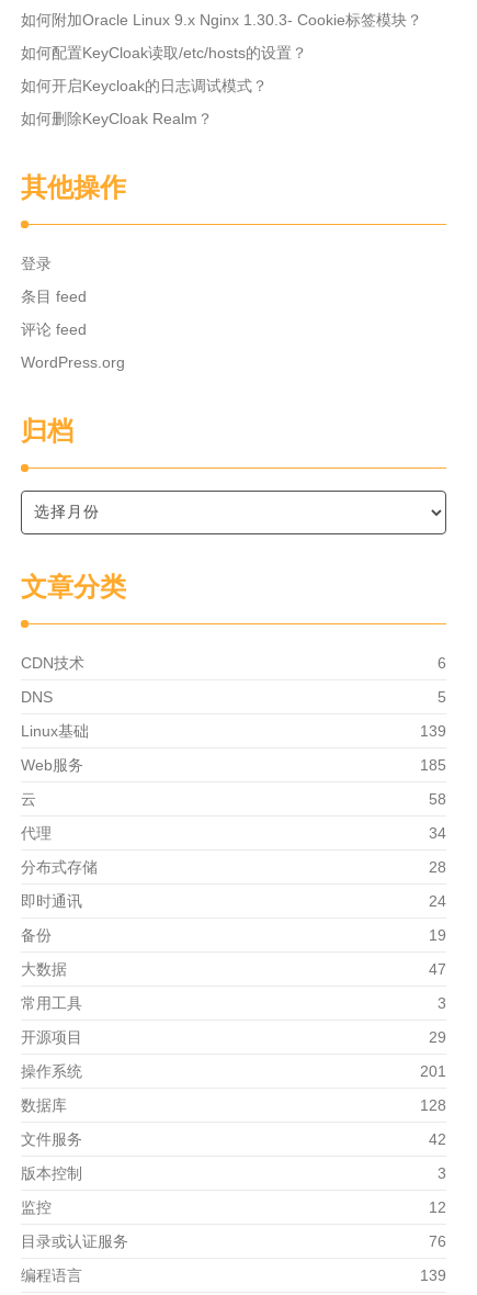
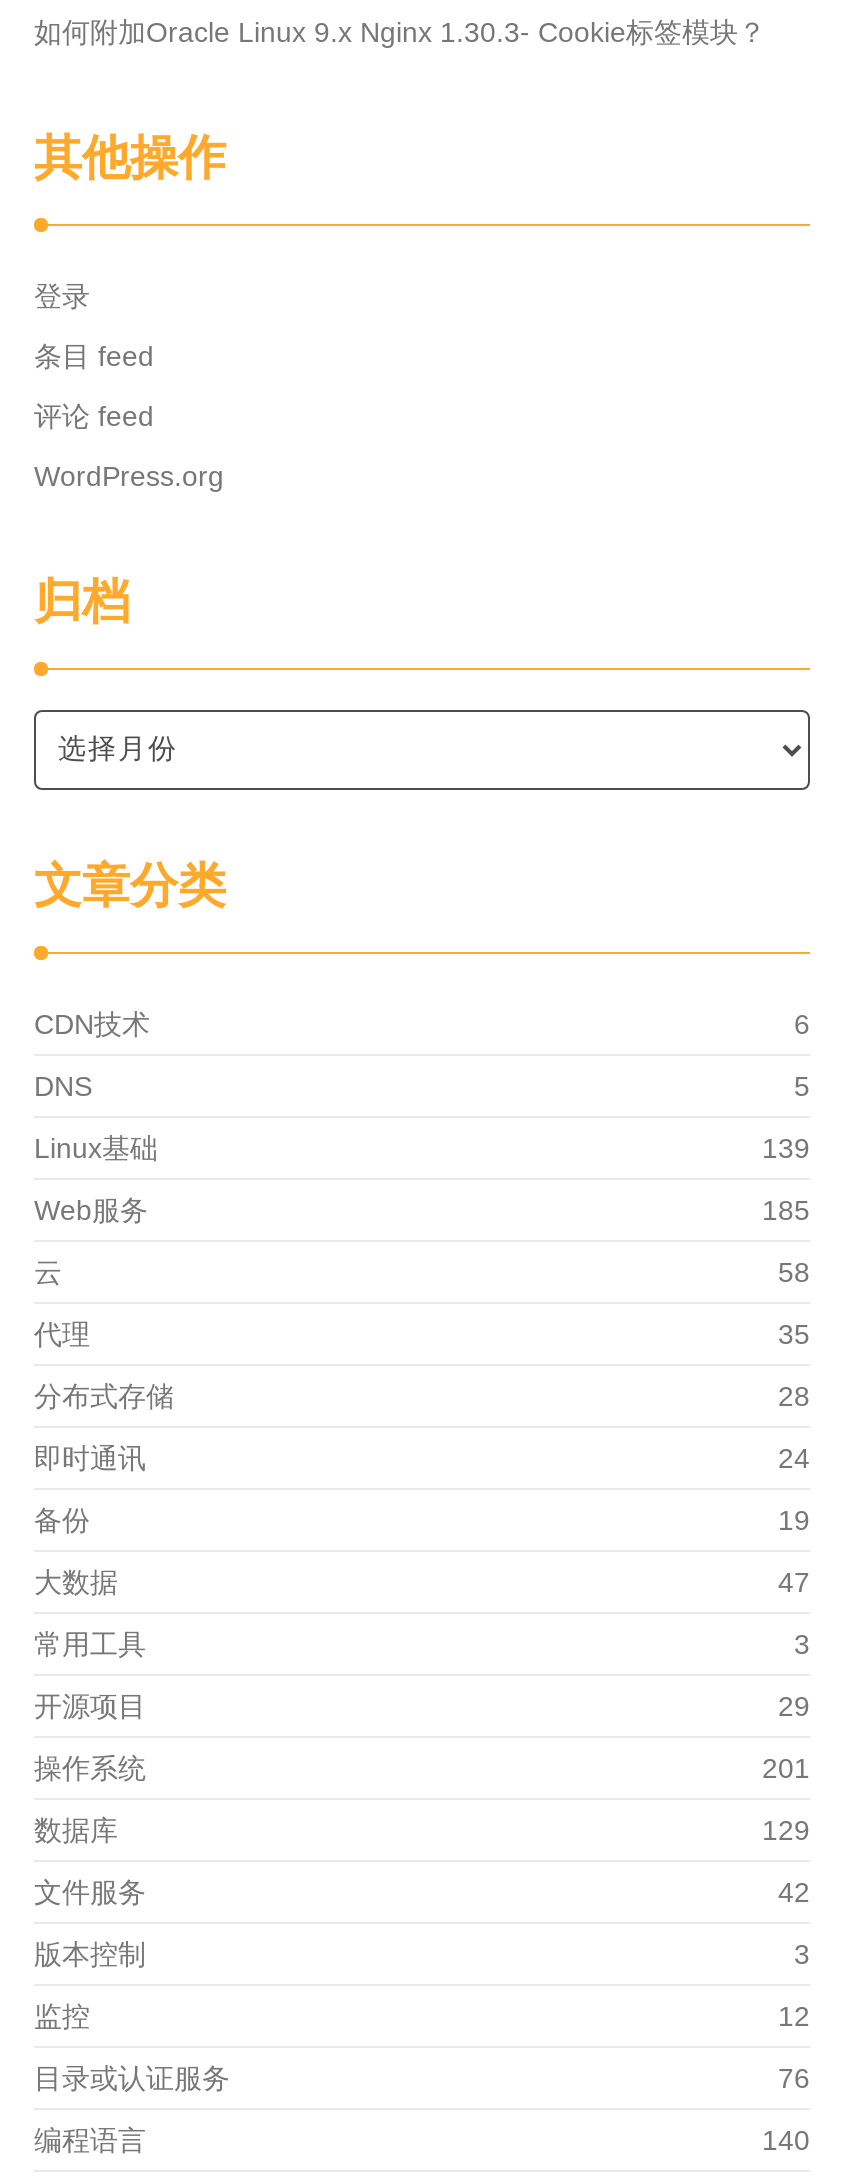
[21,44,307,127] 如何配置KeyCloak读取/etc/hosts的设置？ | 如何开启Keycloak的日志调试模式？ | 如何删除KeyCloak Realm？ -> none
[429,824,446,842] 34 -> [778,1318,810,1350] 35
[420,1096,446,1114] 128 -> [762,1814,810,1846] 129
[420,1266,446,1284] 139 -> [762,2124,810,2156] 140

